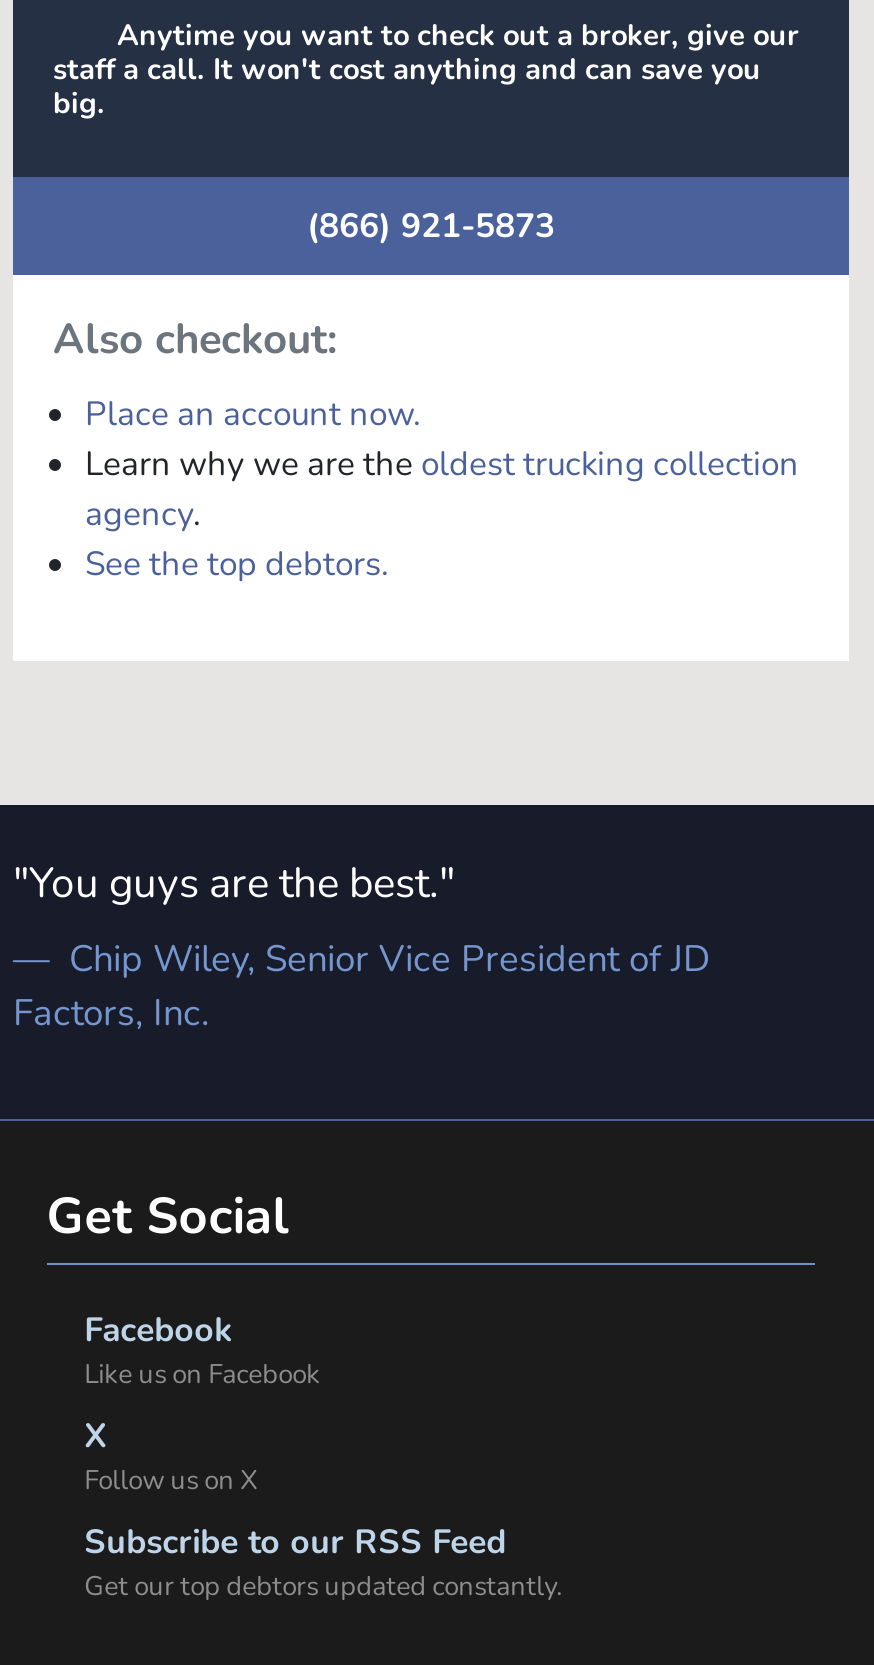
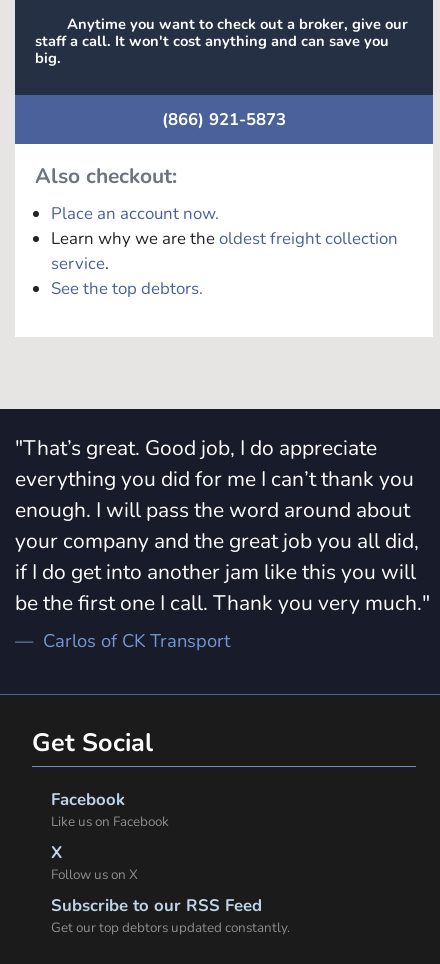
[85,442,799,538] Learn why we are the oldest trucking collection | agency. -> [51,227,398,275] Learn why we are the oldest freight collection | service.
[13,856,711,1038] "You guys are the best." | Chip Wiley, Senior Vice President of JD | Factors, Inc. -> [15,434,430,653] "That’s great. Good job, I do appreciate | everything you did for me I can’t thank you | enough. I will pass the word around about | your company and the great job you all did, | if I do get into another jam like this you will | be the first one I call. Thank you very much." | Carlos of CK Transport

